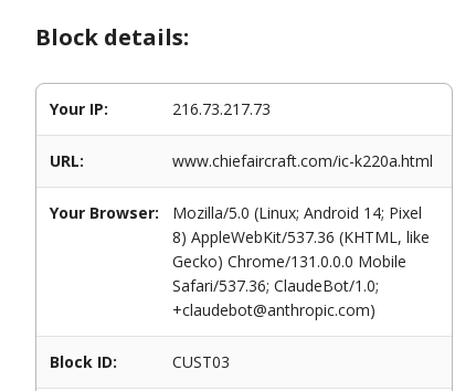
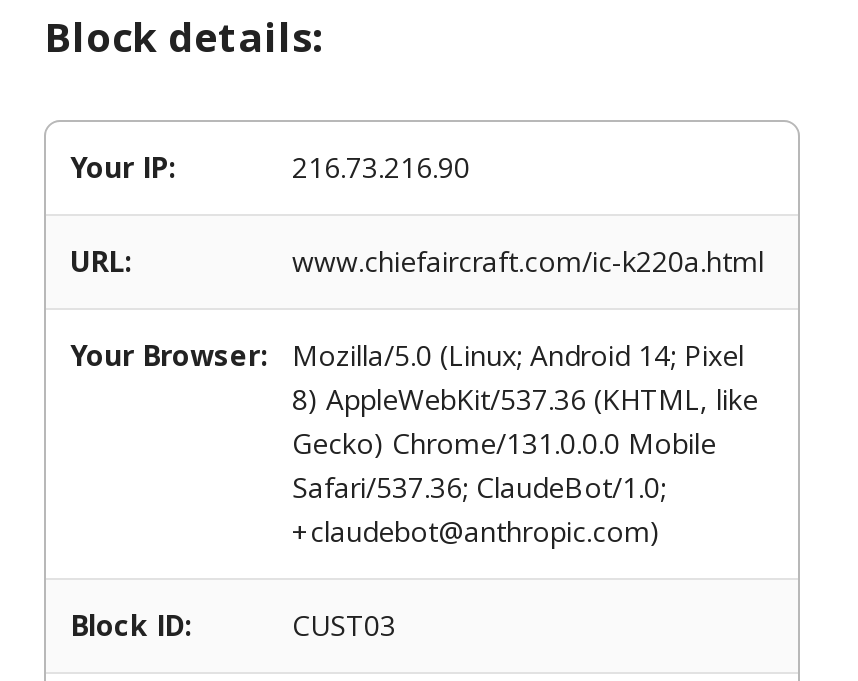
[172,98,271,119] 216.73.217.73 -> [292,148,470,186] 216.73.216.90

